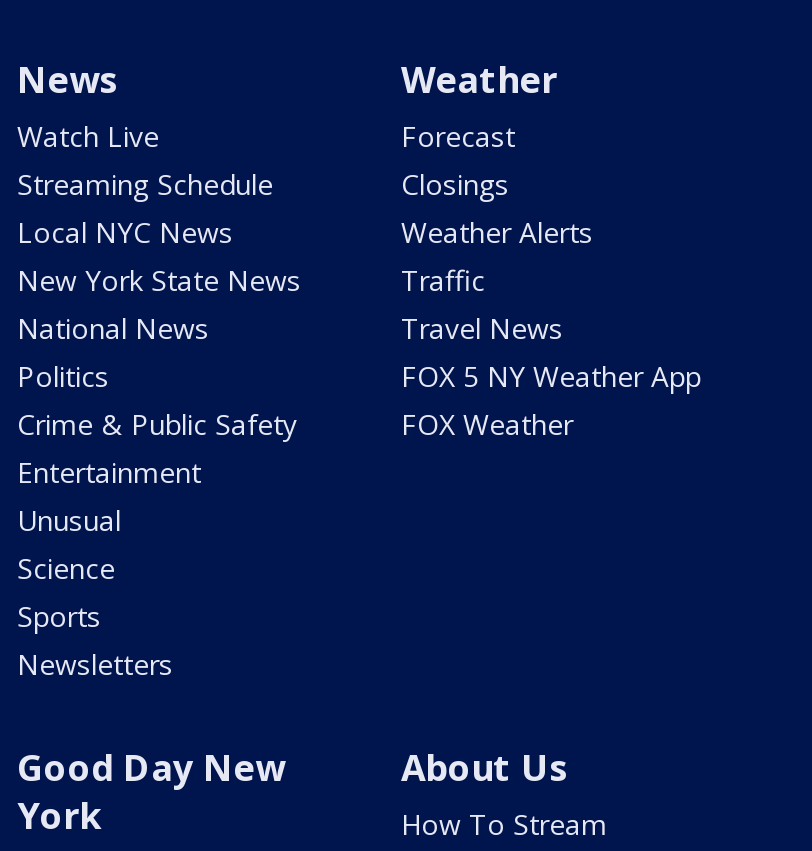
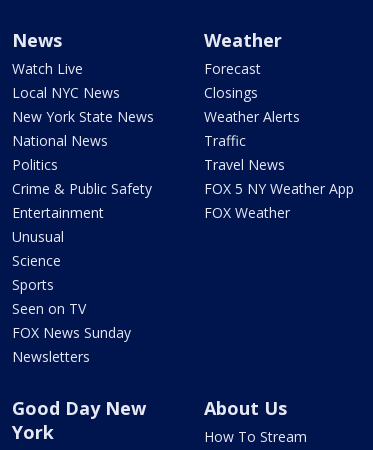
[17,165,273,203] Streaming Schedule -> none
moved [17,213,301,635] -> [12,83,154,294]: Local NYC News | New York State News | National News | ... | Science | Sports
none -> [12,299,131,342] Seen on TV | FOX News Sunday

